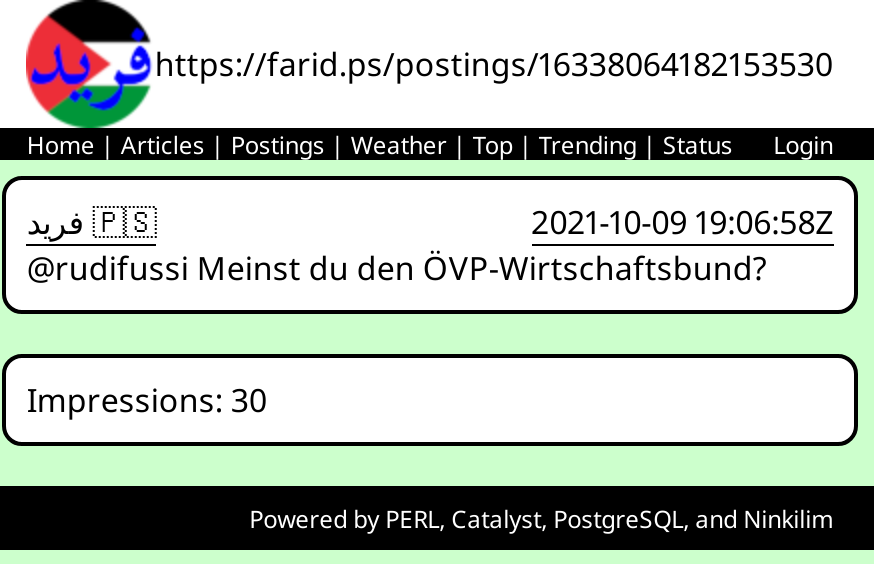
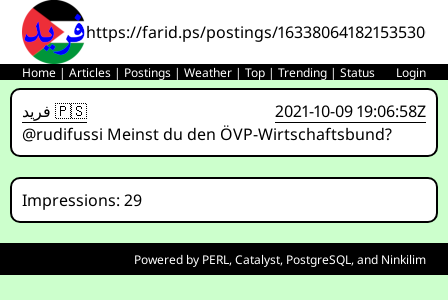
[27,378,267,422] Impressions: 30 -> [22,189,142,211] Impressions: 29

